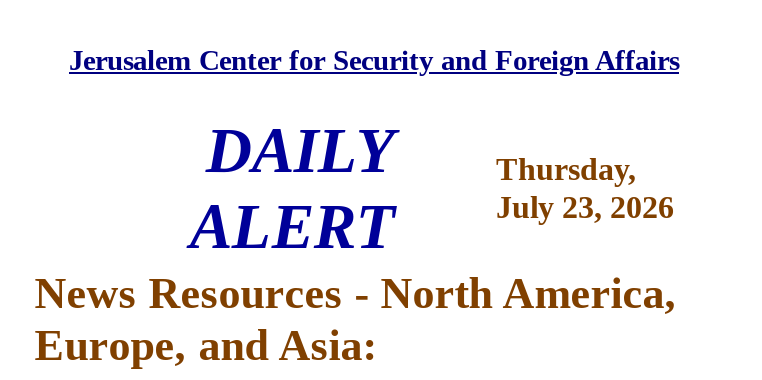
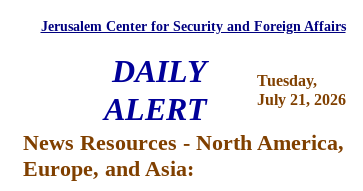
[496,152,674,224] Thursday, | July 23, 2026 -> [257,72,346,108] Tuesday, | July 21, 2026

